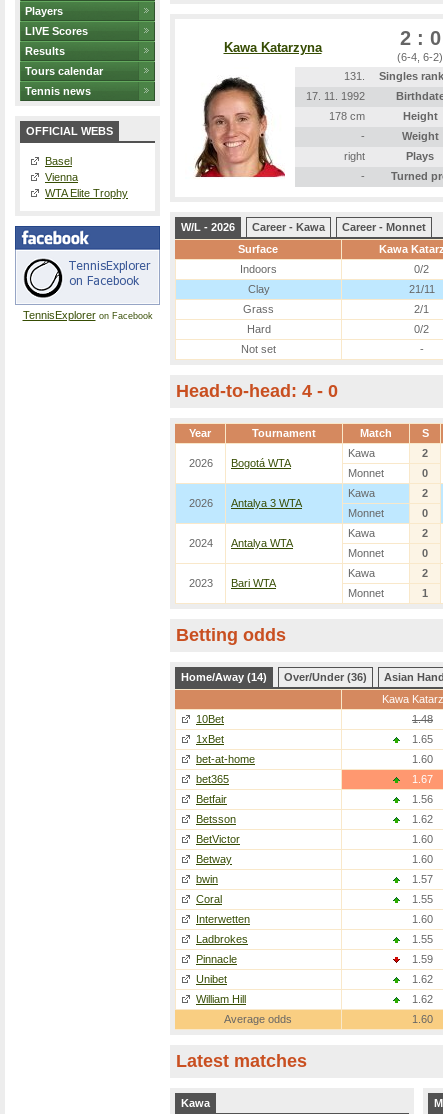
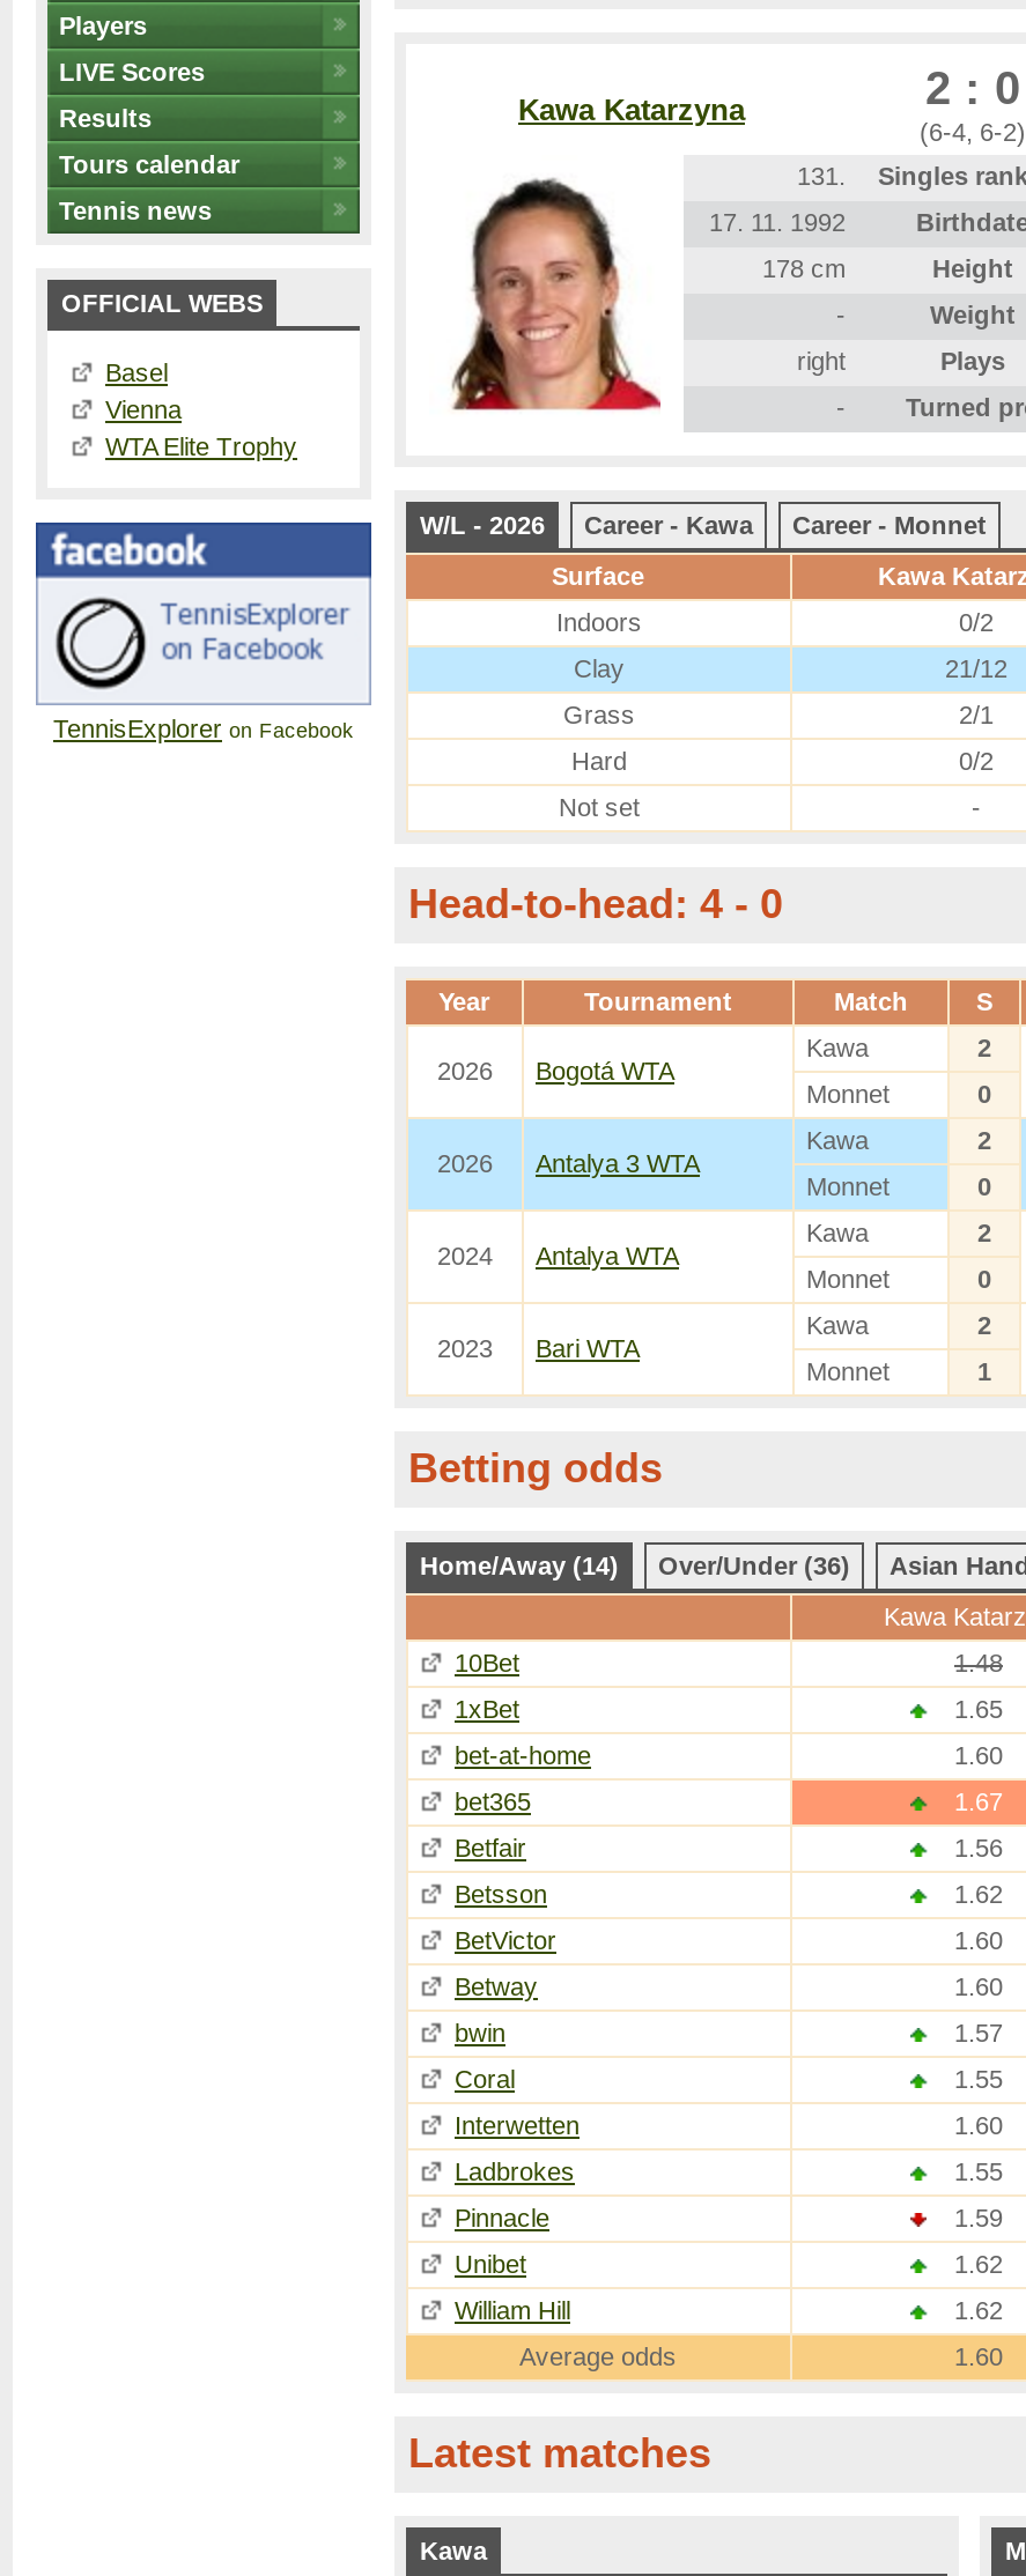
[408,283,434,295] 21/11 -> [945,654,1007,682] 21/12

